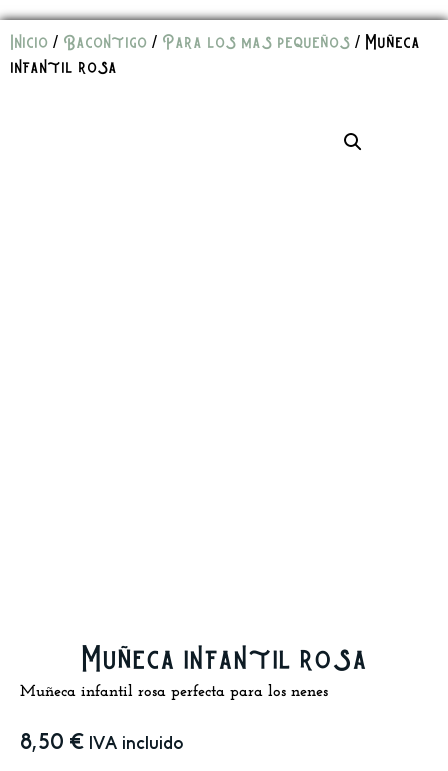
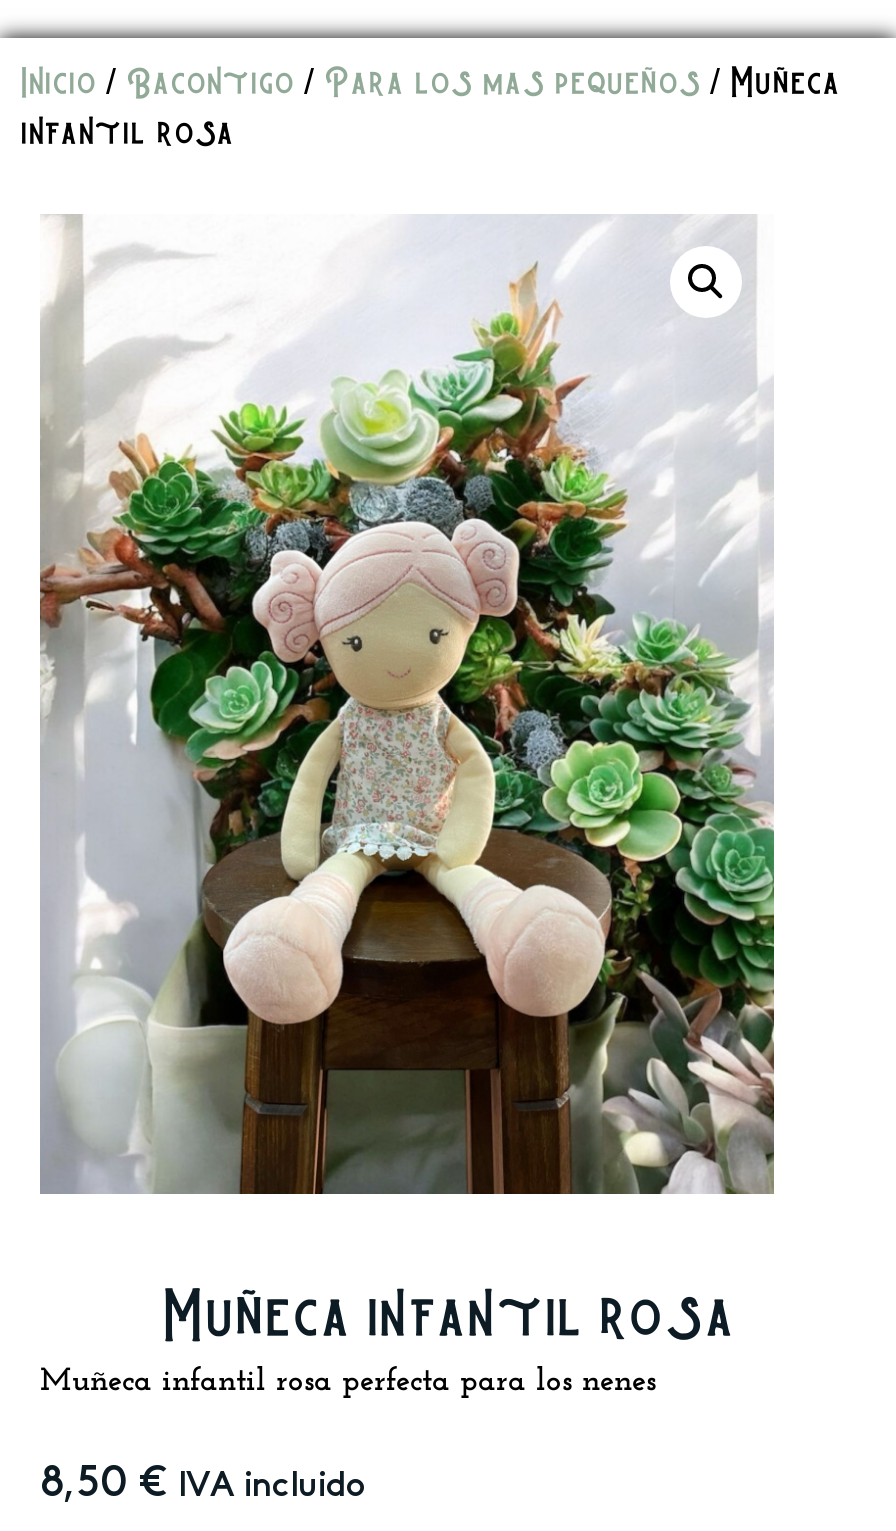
none -> [38,214,776,1196] [image]

